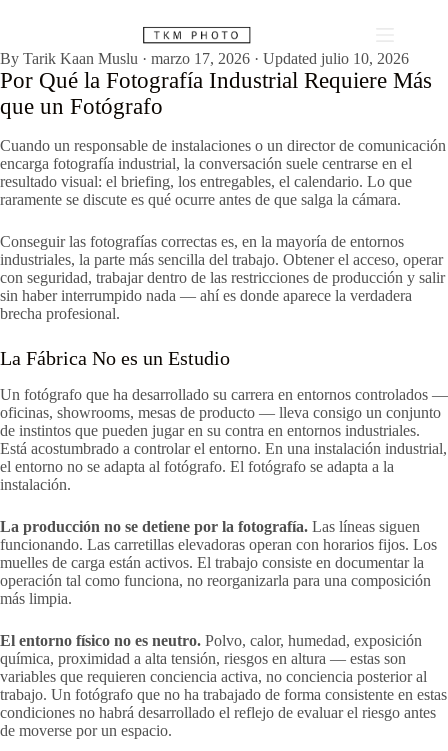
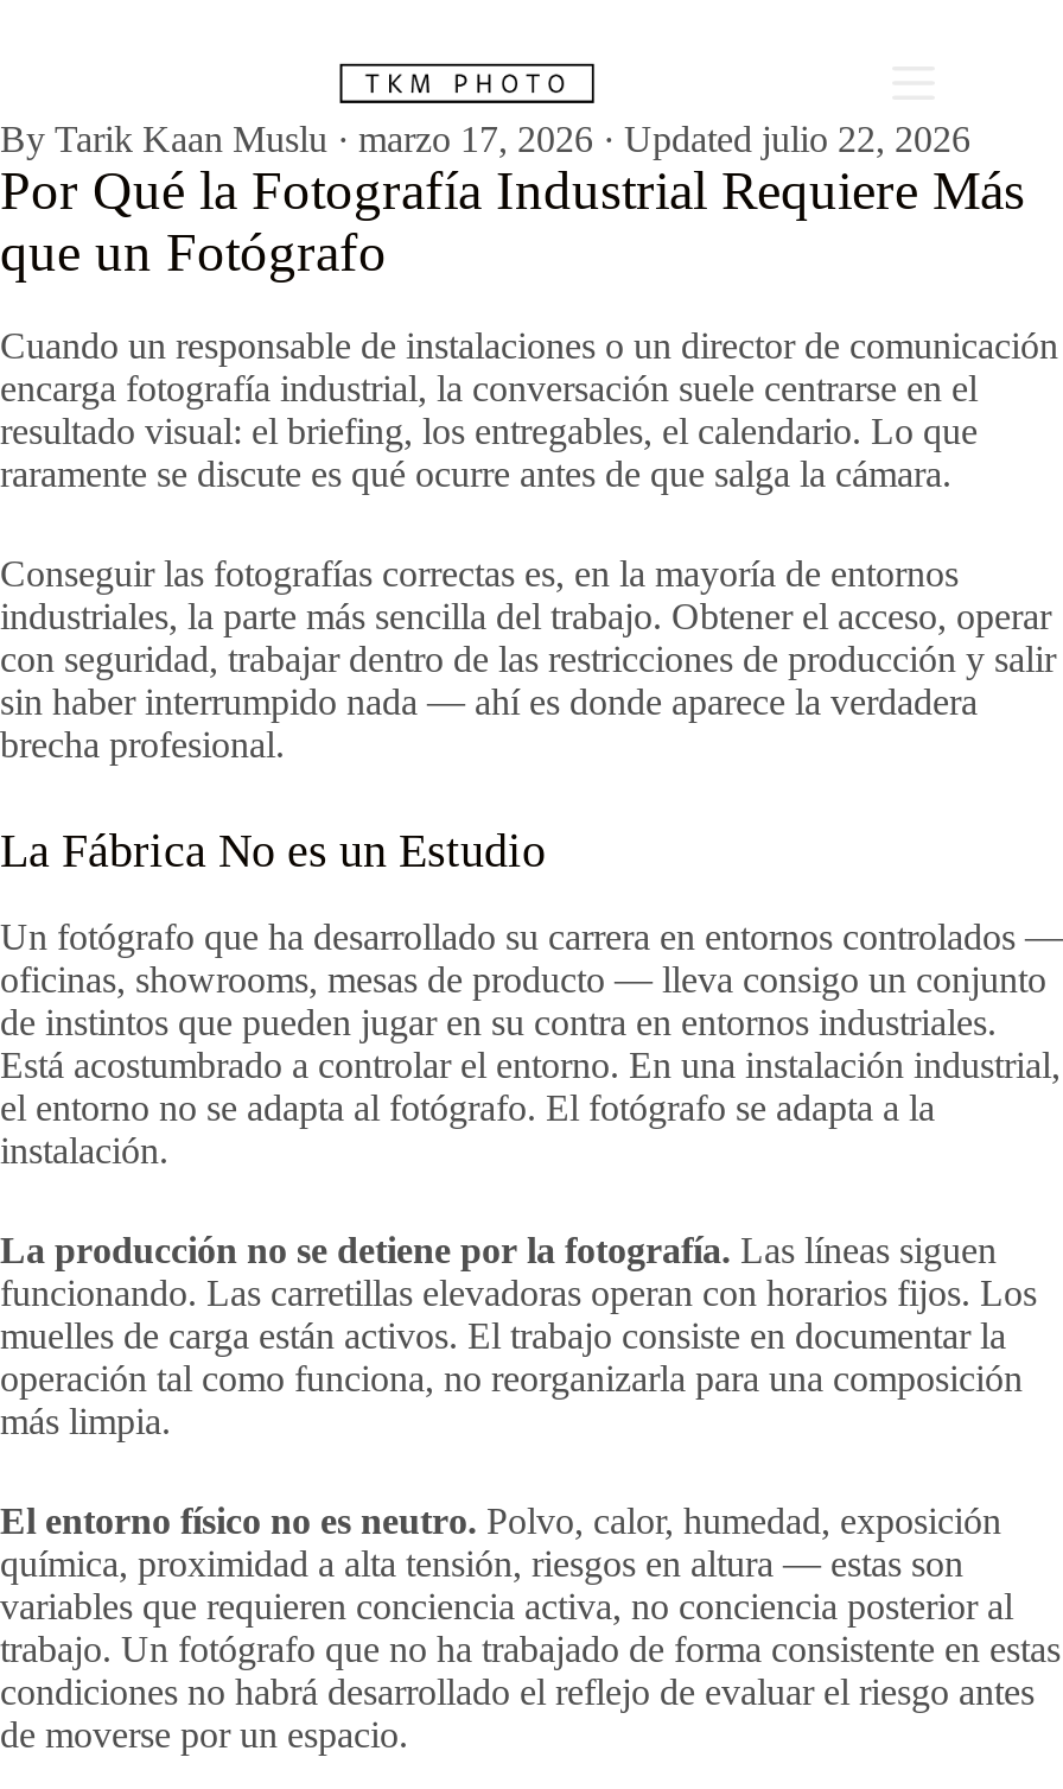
[0,50,409,67] By Tarik Kaan Muslu · marzo 17, 2026 · Updated julio 10, 2026 -> [0,119,970,159] By Tarik Kaan Muslu · marzo 17, 2026 · Updated julio 22, 2026

